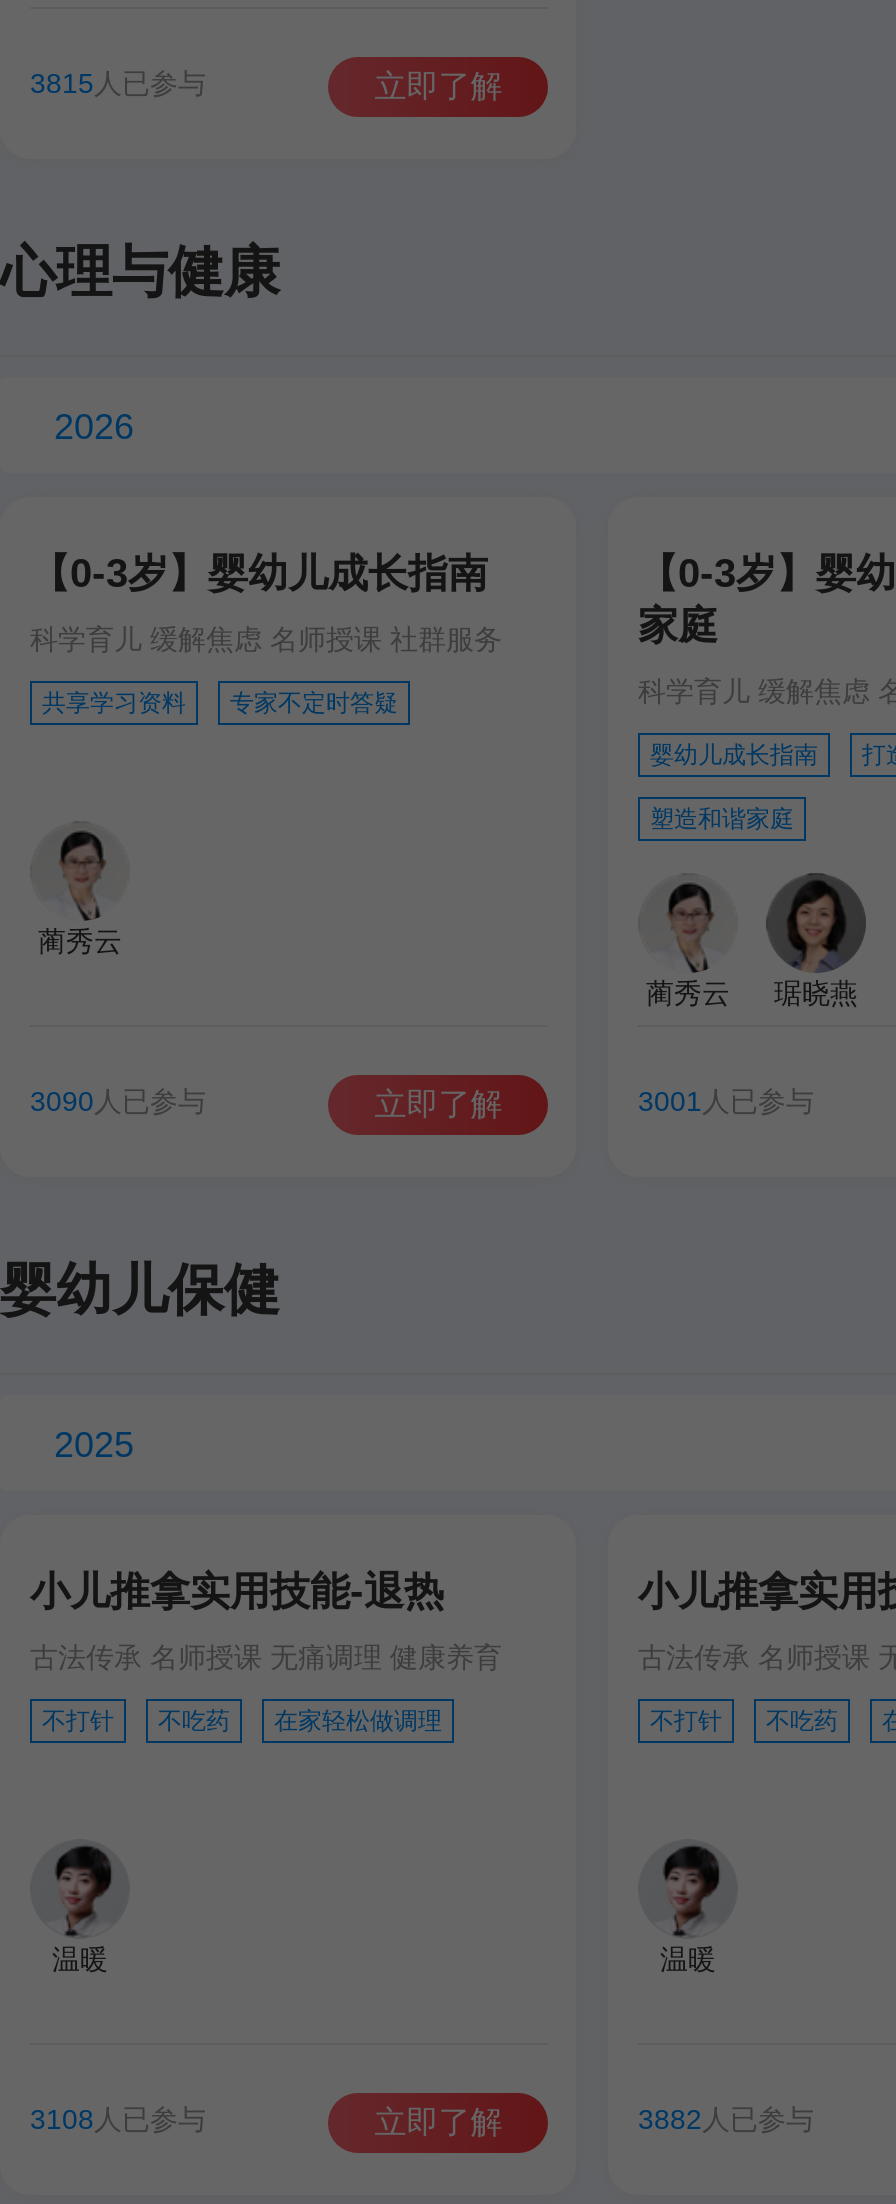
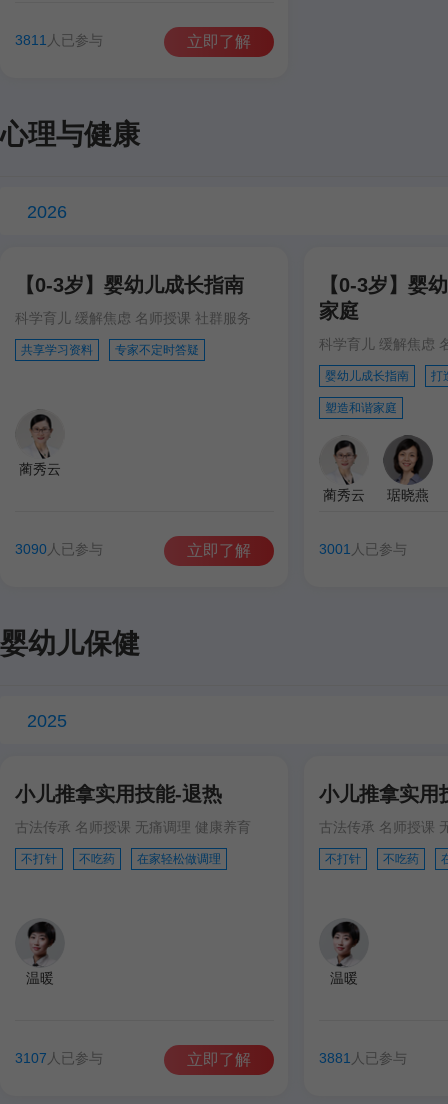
[30,67,206,99] 3815人已参与 -> [15,32,103,48] 3811人已参与
[30,2103,206,2135] 3108人已参与 -> [15,1050,103,1066] 3107人已参与
[638,2103,814,2135] 3882人已参与 -> [319,1050,407,1066] 3881人已参与

